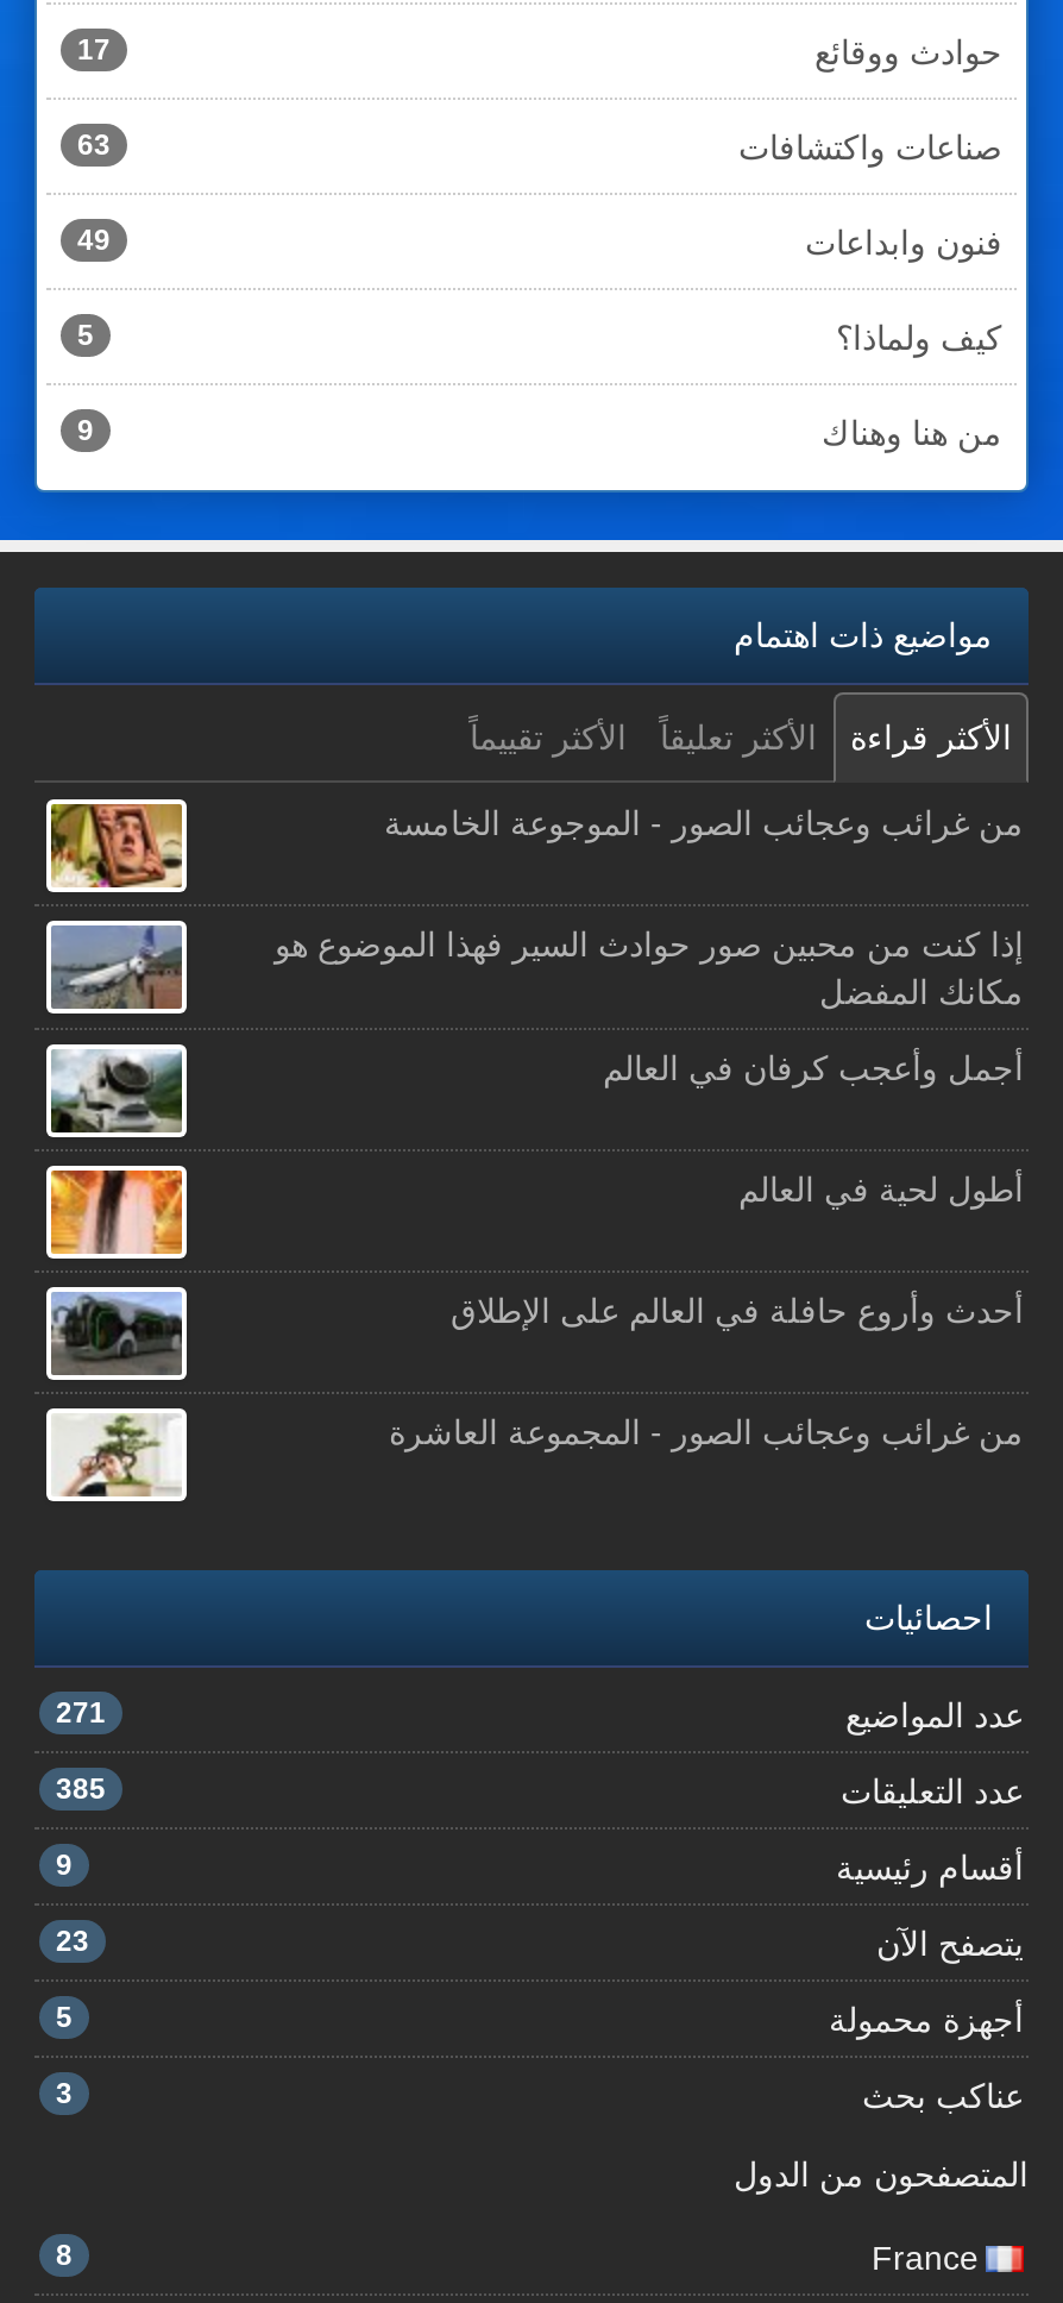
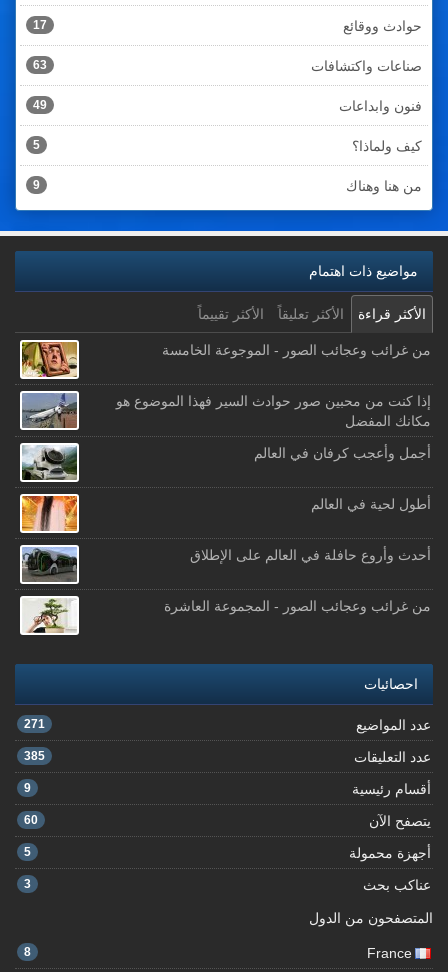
[56,1926,89,1959] 23 -> [24,813,38,827] 60

